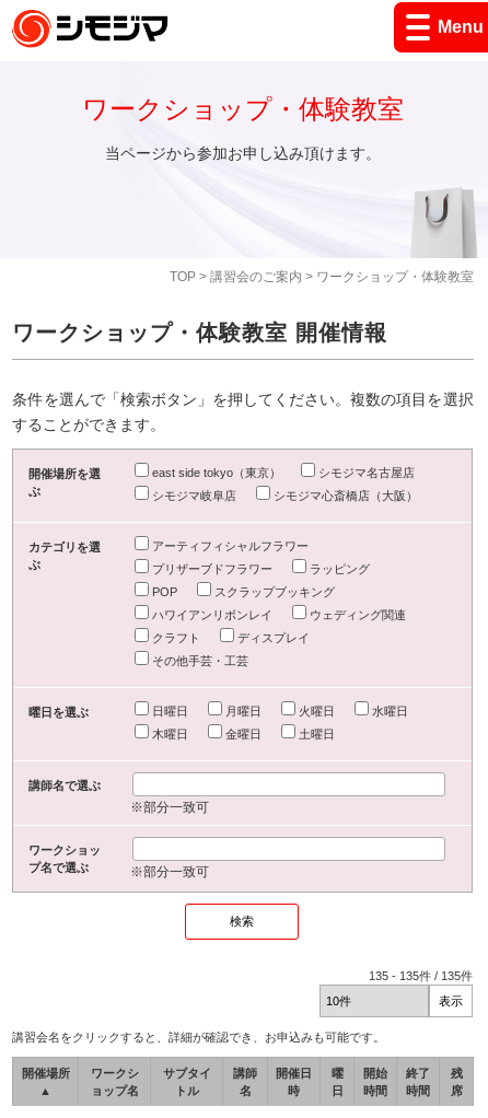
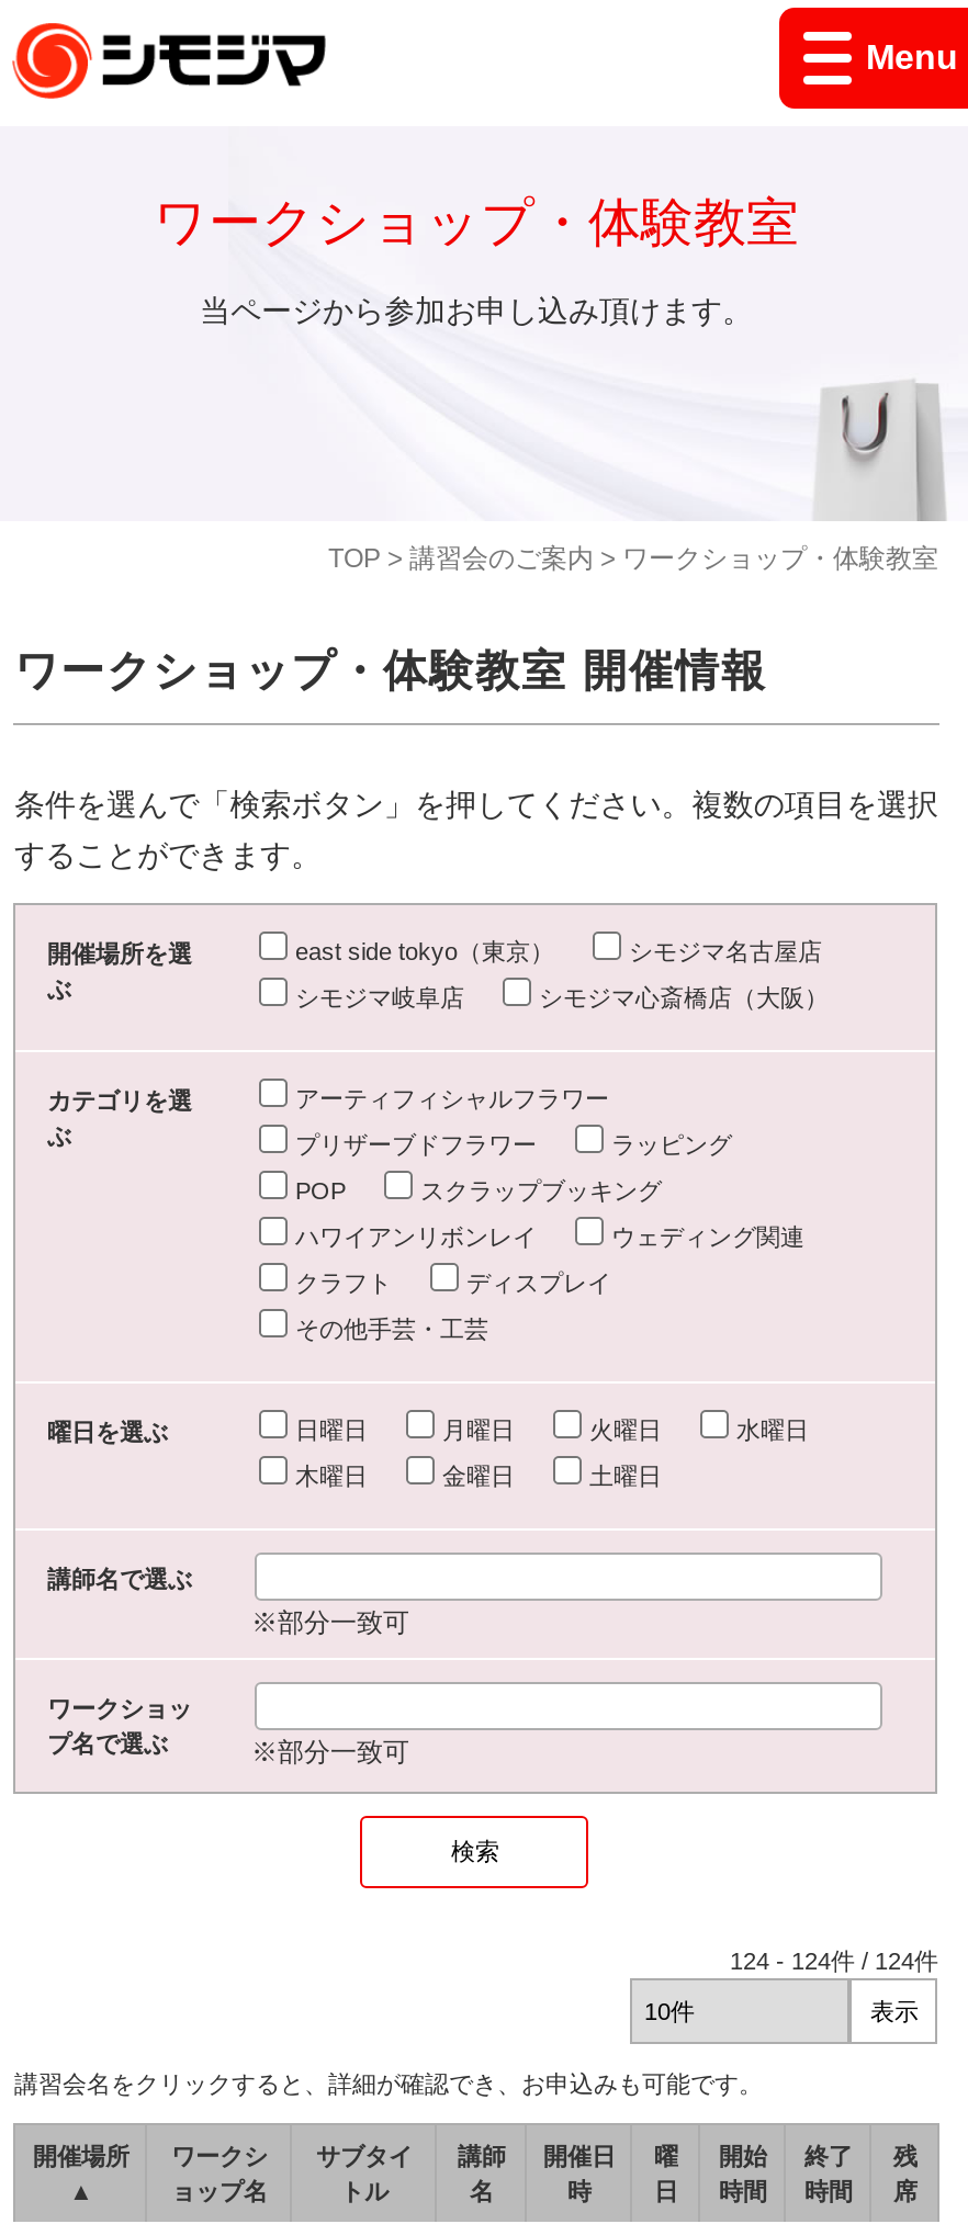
[369,969,473,982] 135 - 135件 / 135件 -> [730,1948,938,1974] 124 - 124件 / 124件

